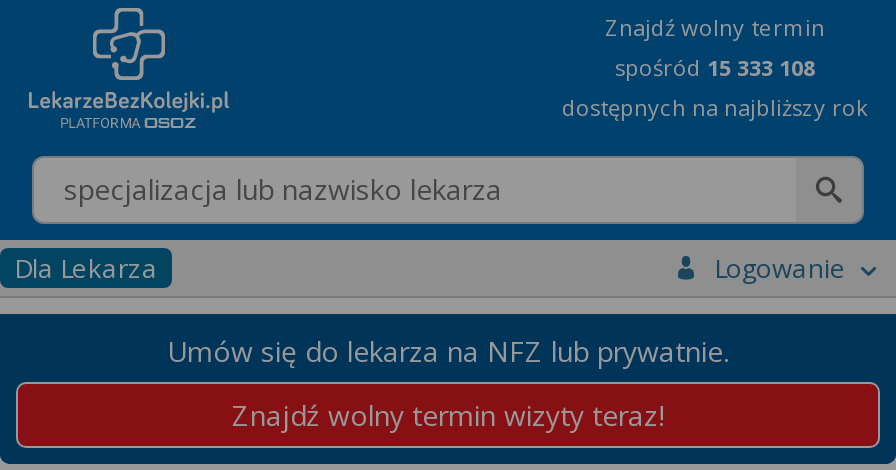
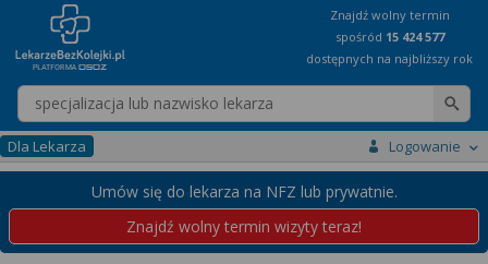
[615,52,815,82] spośród 15 333 108 -> [335,28,444,45] spośród 15 424 577

